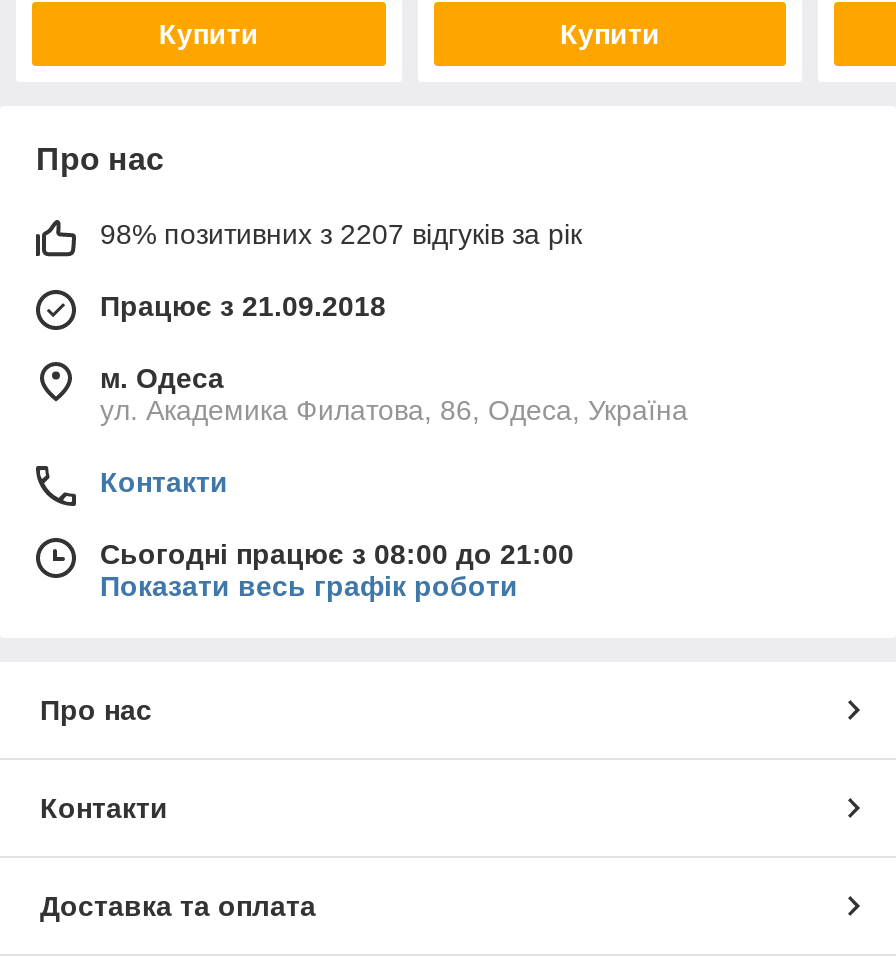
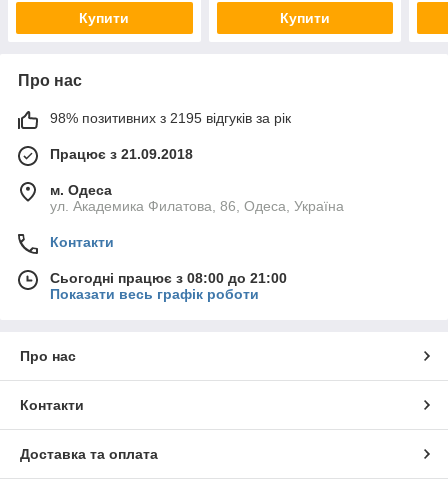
[100,218,582,250] 98% позитивних з 2207 відгуків за рік -> [50,110,291,126] 98% позитивних з 2195 відгуків за рік

